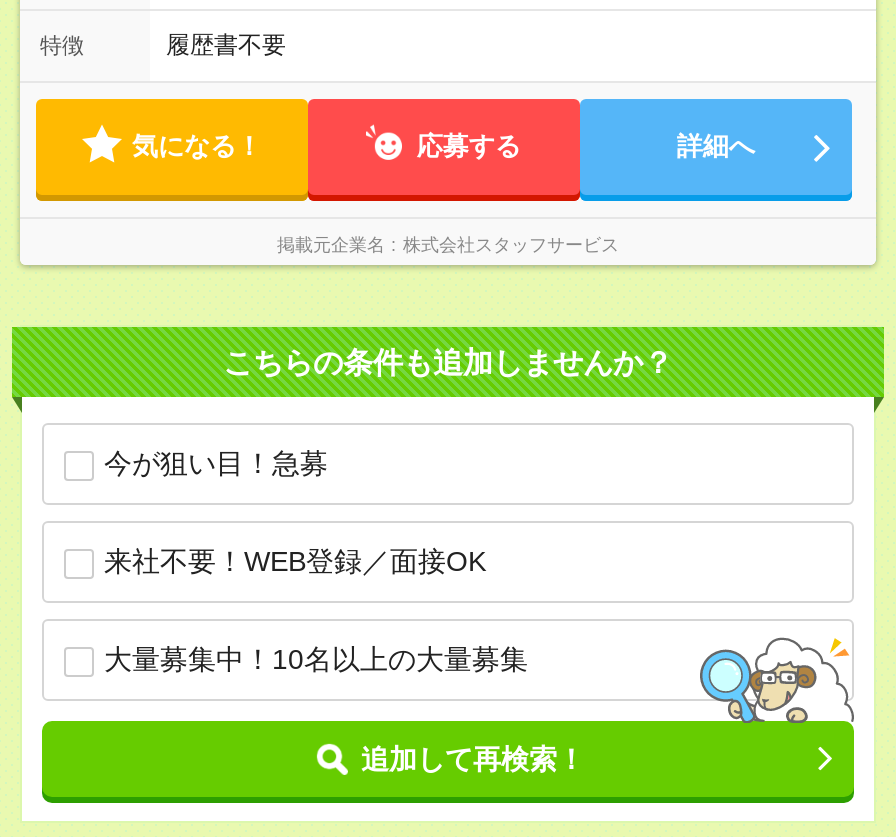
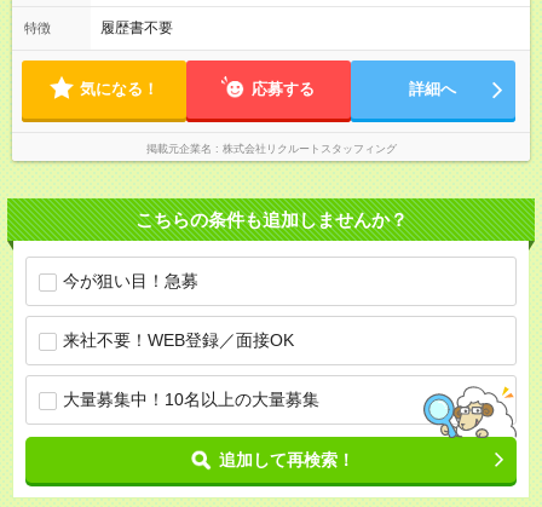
[403,235,619,255] 株式会社スタッフサービス -> [222,143,396,155] 株式会社リクルートスタッフィング

